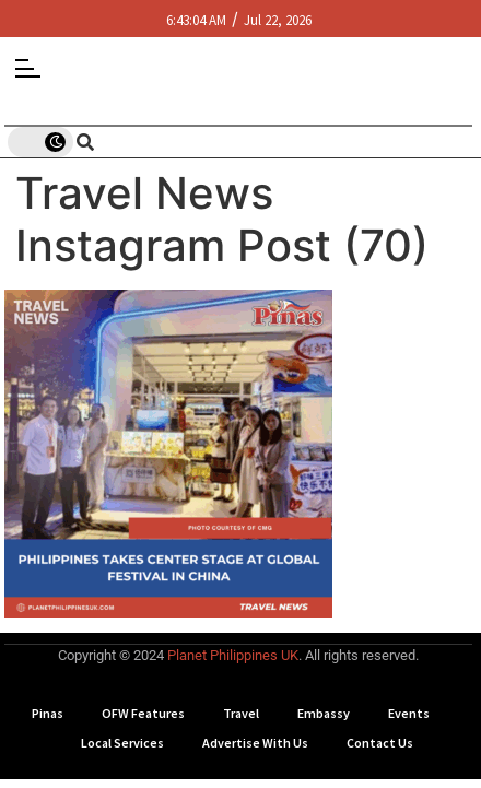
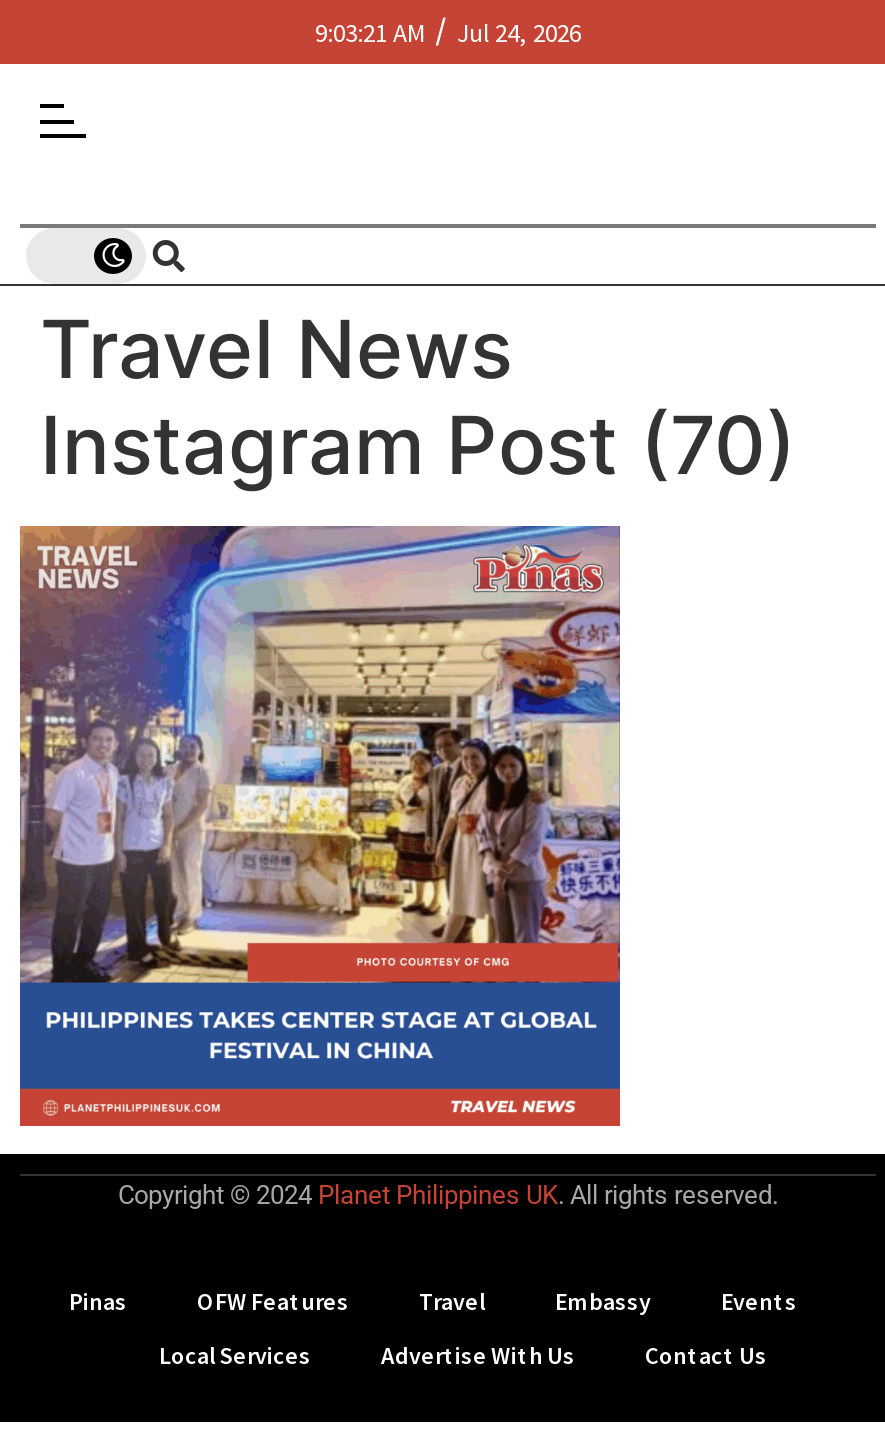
[166,8,311,30] 6:43:04 AM / Jul 22, 2026 -> [315,10,581,50] 9:03:21 AM / Jul 24, 2026

